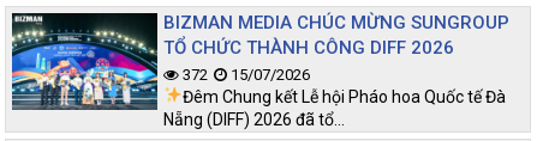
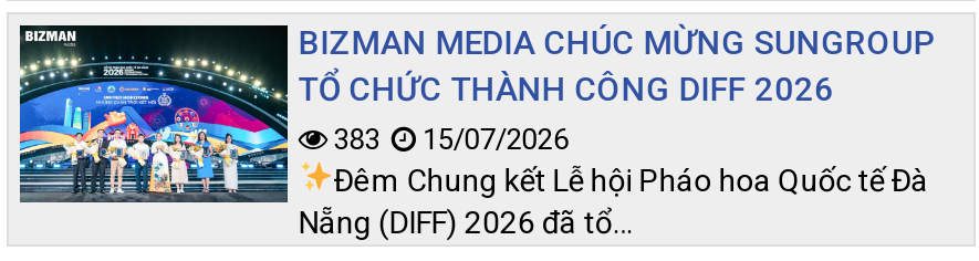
[179,66,310,84] 372 15/07/2026 -> [327,122,568,155] 383 15/07/2026

